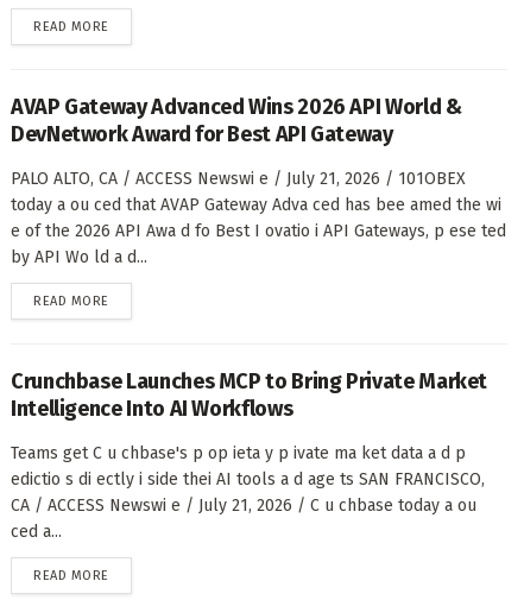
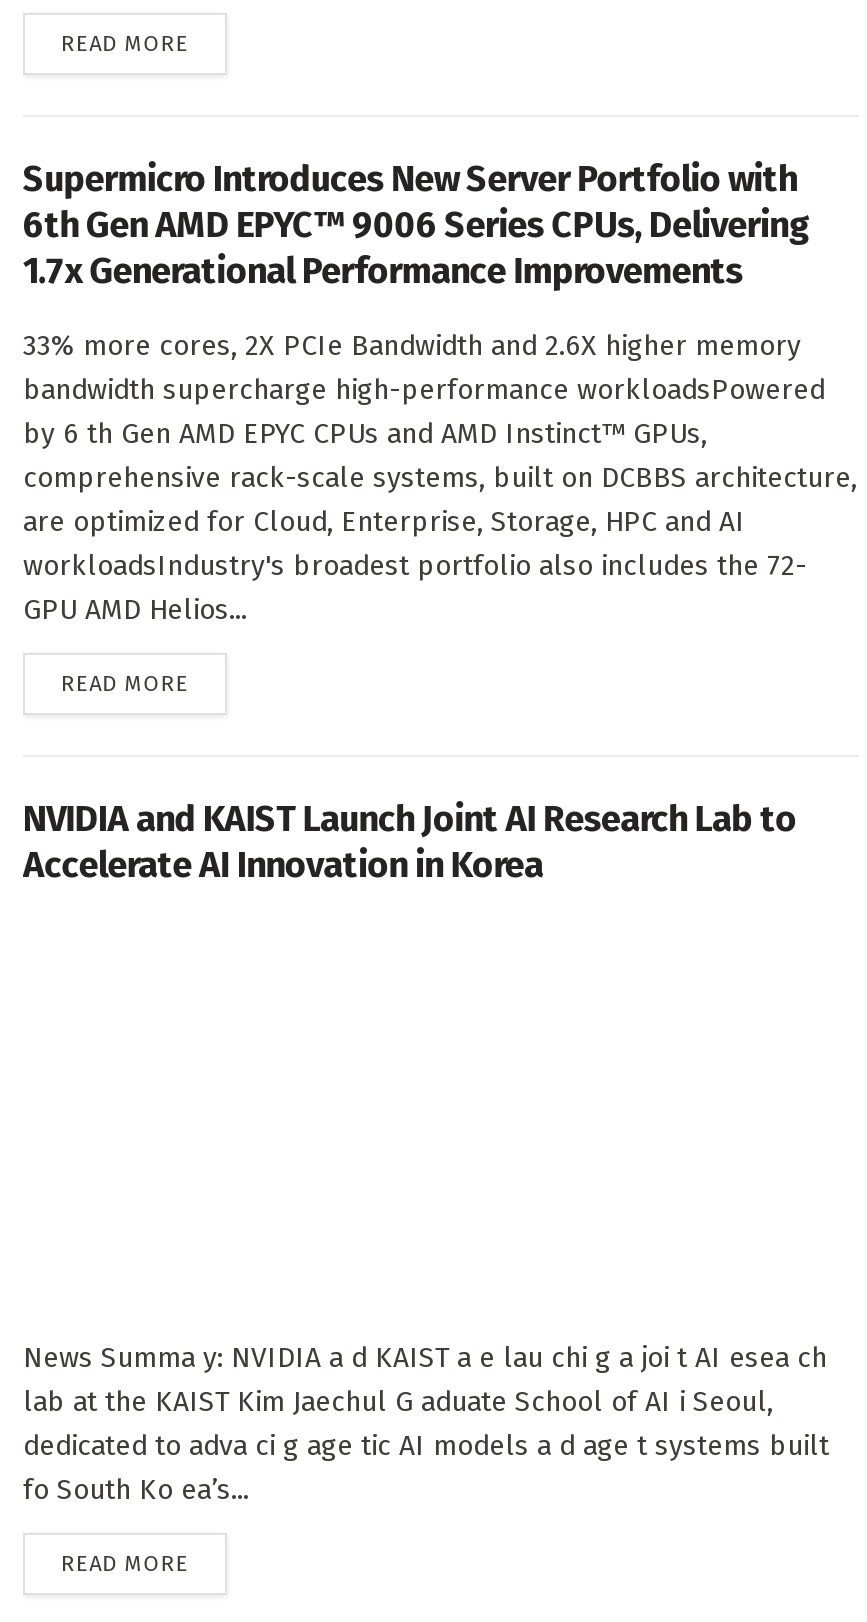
[11,94,462,147] AVAP Gateway Advanced Wins 2026 API World & | DevNetwork Award for Best API Gateway -> [23,157,810,293] Supermicro Introduces New Server Portfolio with | 6th Gen AMD EPYC™ 9006 Series CPUs, Delivering | 1.7x Generational Performance Improvements
[11,168,506,267] PALO ALTO, CA / ACCESS Newswi e / July 21, 2026 / 101OBEX | today a ou ced that AVAP Gateway Adva ced has bee amed the wi | e of the 2026 API Awa d fo Best I ovatio i API Gateways, p ese ted | by API Wo ld a d... -> [23,329,857,627] 33% more cores, 2X PCIe Bandwidth and 2.6X higher memory | bandwidth supercharge high-performance workloadsPowered | by 6 th Gen AMD EPYC CPUs and AMD Instinct™ GPUs, | comprehensive rack-scale systems, built on DCBBS architecture, | are optimized for Cloud, Enterprise, Storage, HPC and AI | workloadsIndustry's broadest portfolio also includes the 72- | GPU AMD Helios...
[11,368,487,422] Crunchbase Launches MCP to Bring Private Market | Intelligence Into AI Workflows -> [23,797,796,887] NVIDIA and KAIST Launch Joint AI Research Lab to | Accelerate AI Innovation in Korea
[11,443,485,542] Teams get C u chbase's p op ieta y p ivate ma ket data a d p | edictio s di ectly i side thei AI tools a d age ts SAN FRANCISCO, | CA / ACCESS Newswi e / July 21, 2026 / C u chbase today a ou | ced a... -> [23,1341,829,1507] News Summa y: NVIDIA a d KAIST a e lau chi g a joi t AI esea ch | lab at the KAIST Kim Jaechul G aduate School of AI i Seoul, | dedicated to adva ci g age tic AI models a d age t systems built | fo South Ko ea’s...

